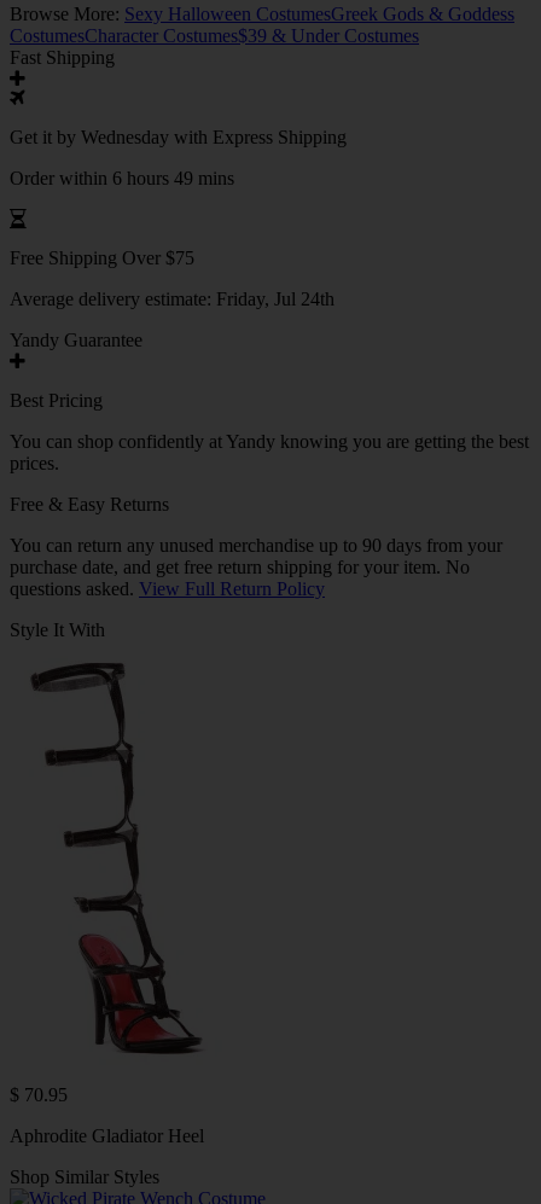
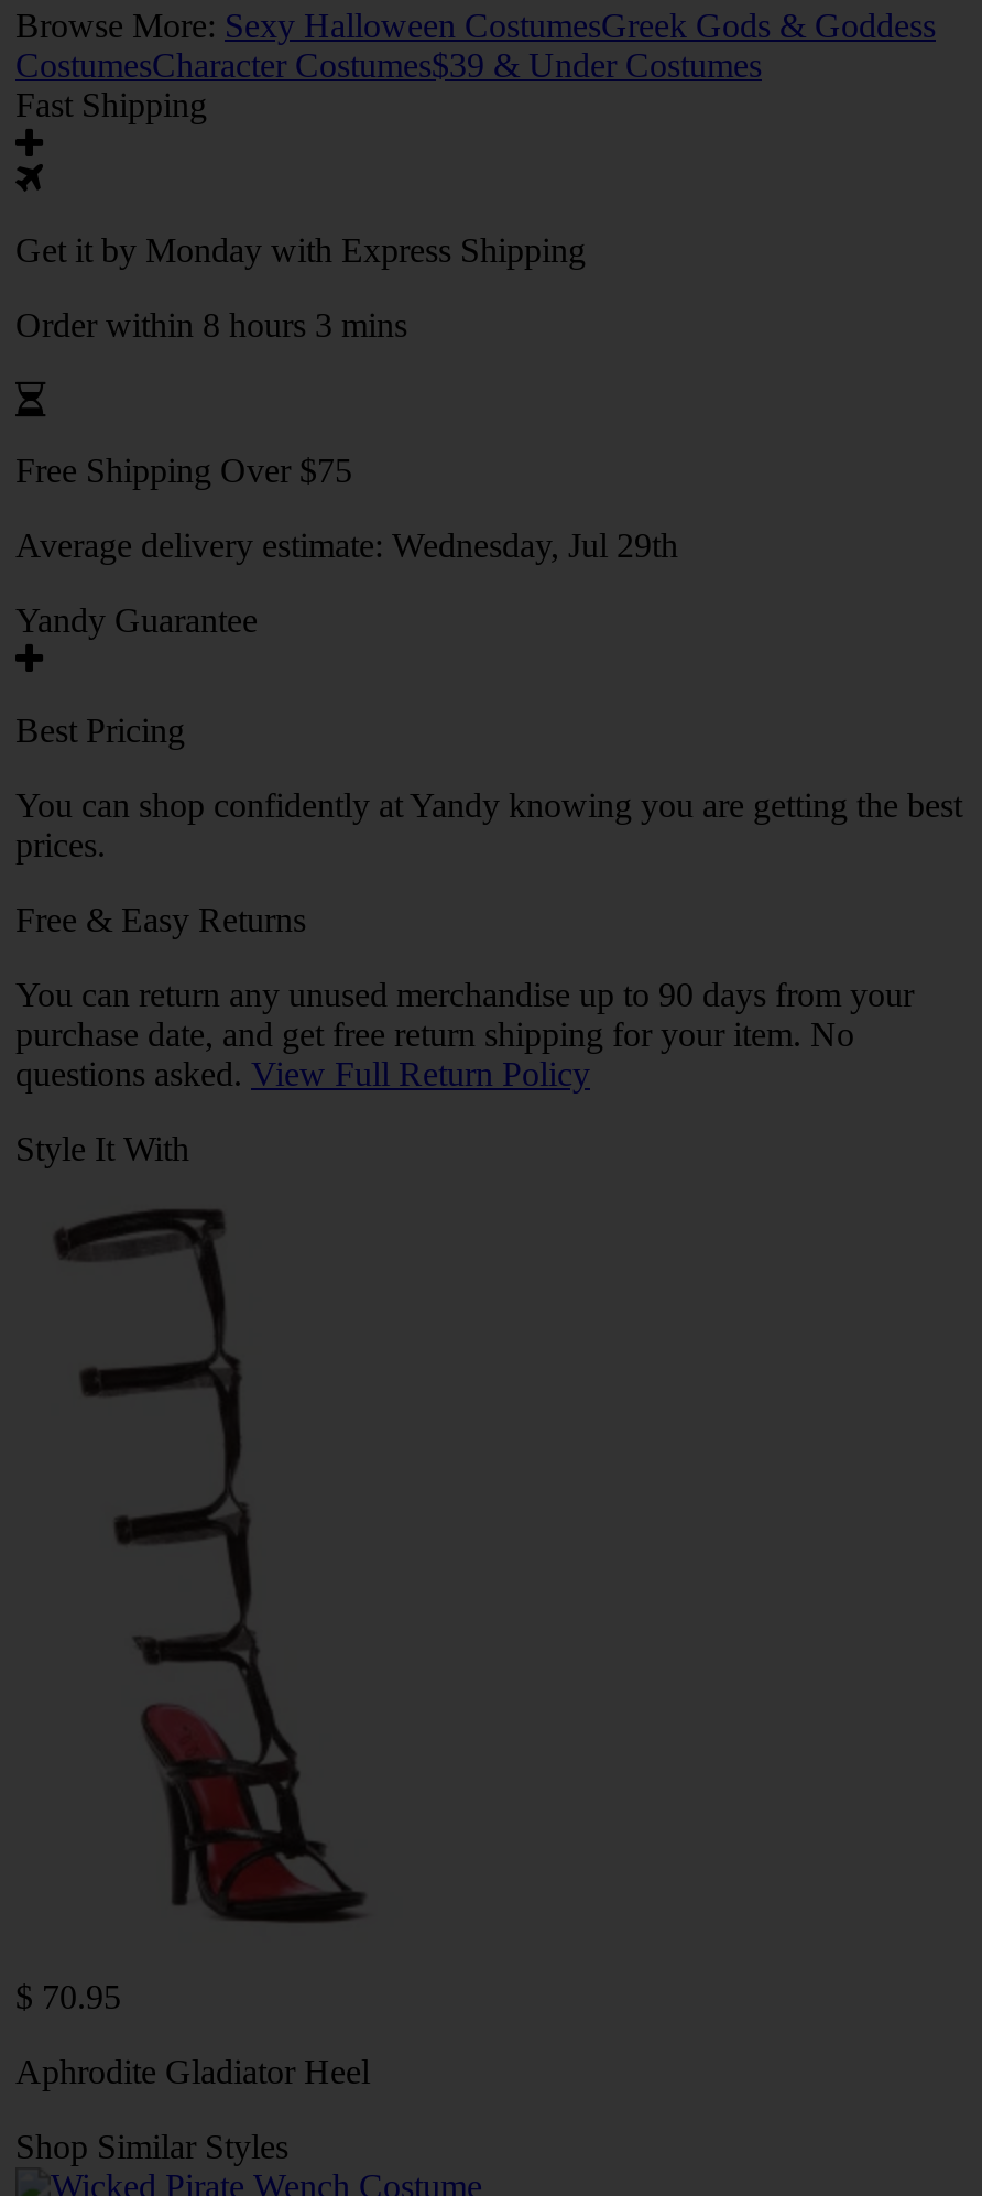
[10,127,347,147] Get it by Wednesday with Express Shipping -> [15,231,586,268] Get it by Monday with Express Shipping
[10,168,234,188] Order within 6 hours 49 mins -> [15,306,407,343] Order within 8 hours 3 mins
[10,289,335,309] Average delivery estimate: Friday, Jul 24th -> [15,526,678,564] Average delivery estimate: Wednesday, Jul 29th

